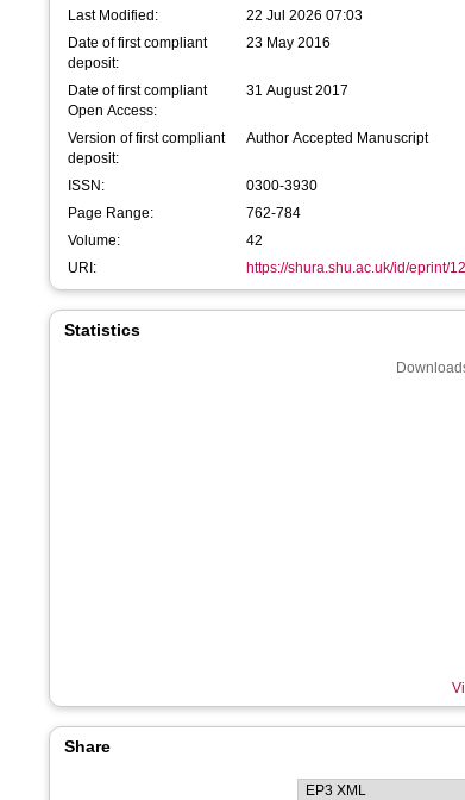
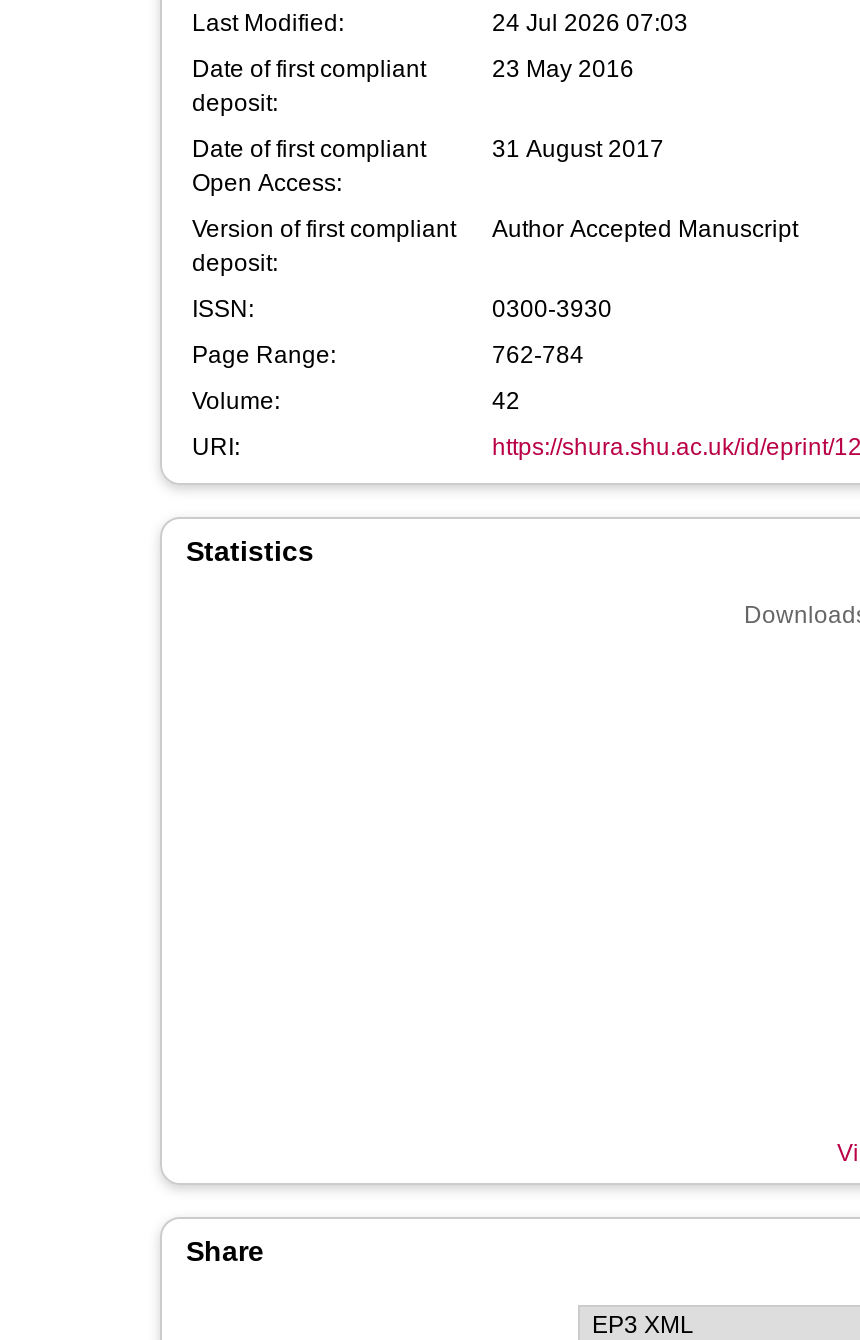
[246,7,363,24] 22 Jul 2026 07:03 -> [492,9,688,37] 24 Jul 2026 07:03

